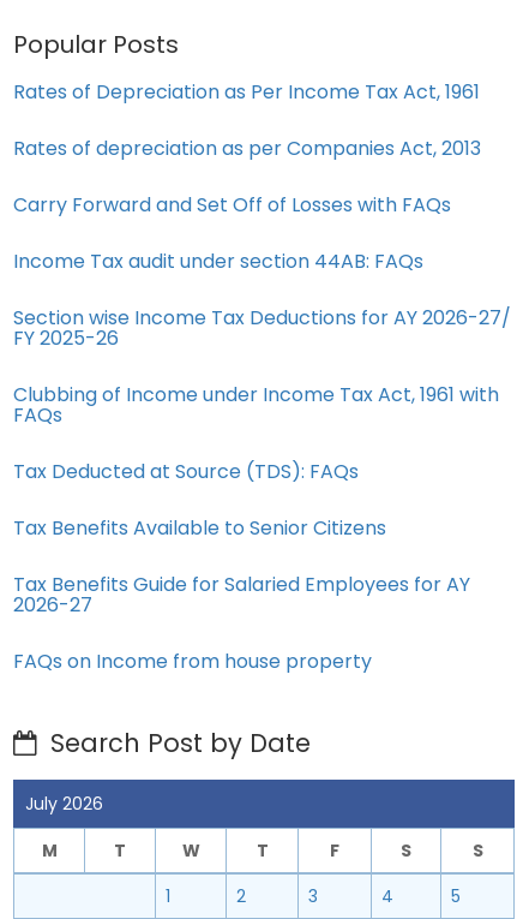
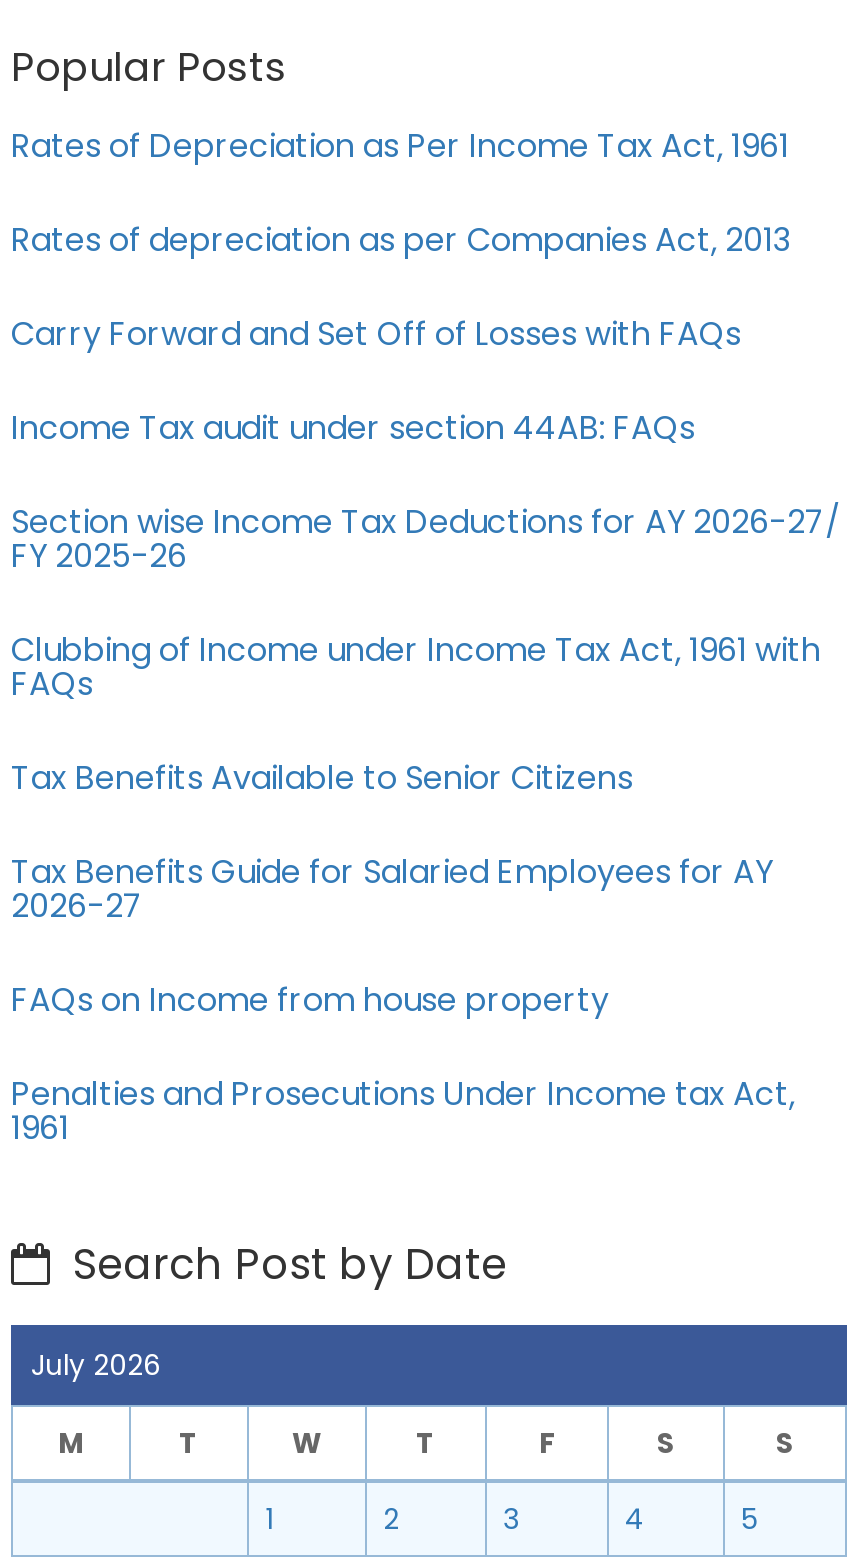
[13,458,359,486] Tax Deducted at Source (TDS): FAQs -> none
moved [13,515,470,676] -> [11,756,773,1024]: Tax Benefits Available to Senior Citizens | Tax Benefits Guide for Salaried Employees for AY | 2026-27 | FAQs on Income from house property
none -> [11,1072,795,1152] Penalties and Prosecutions Under Income tax Act, | 1961

